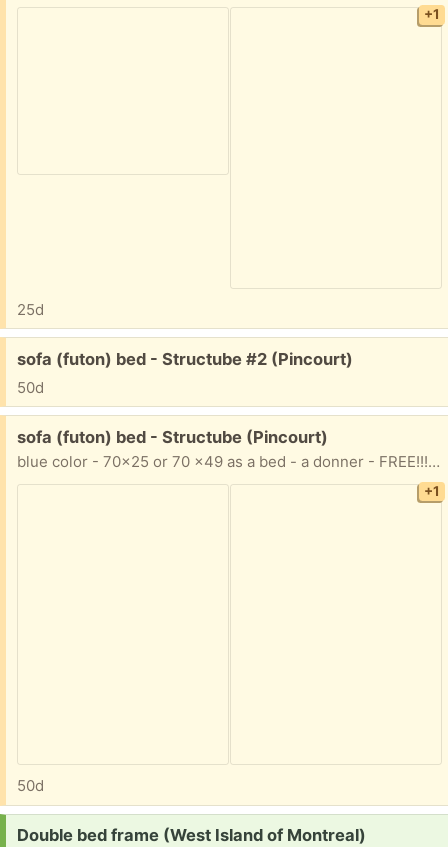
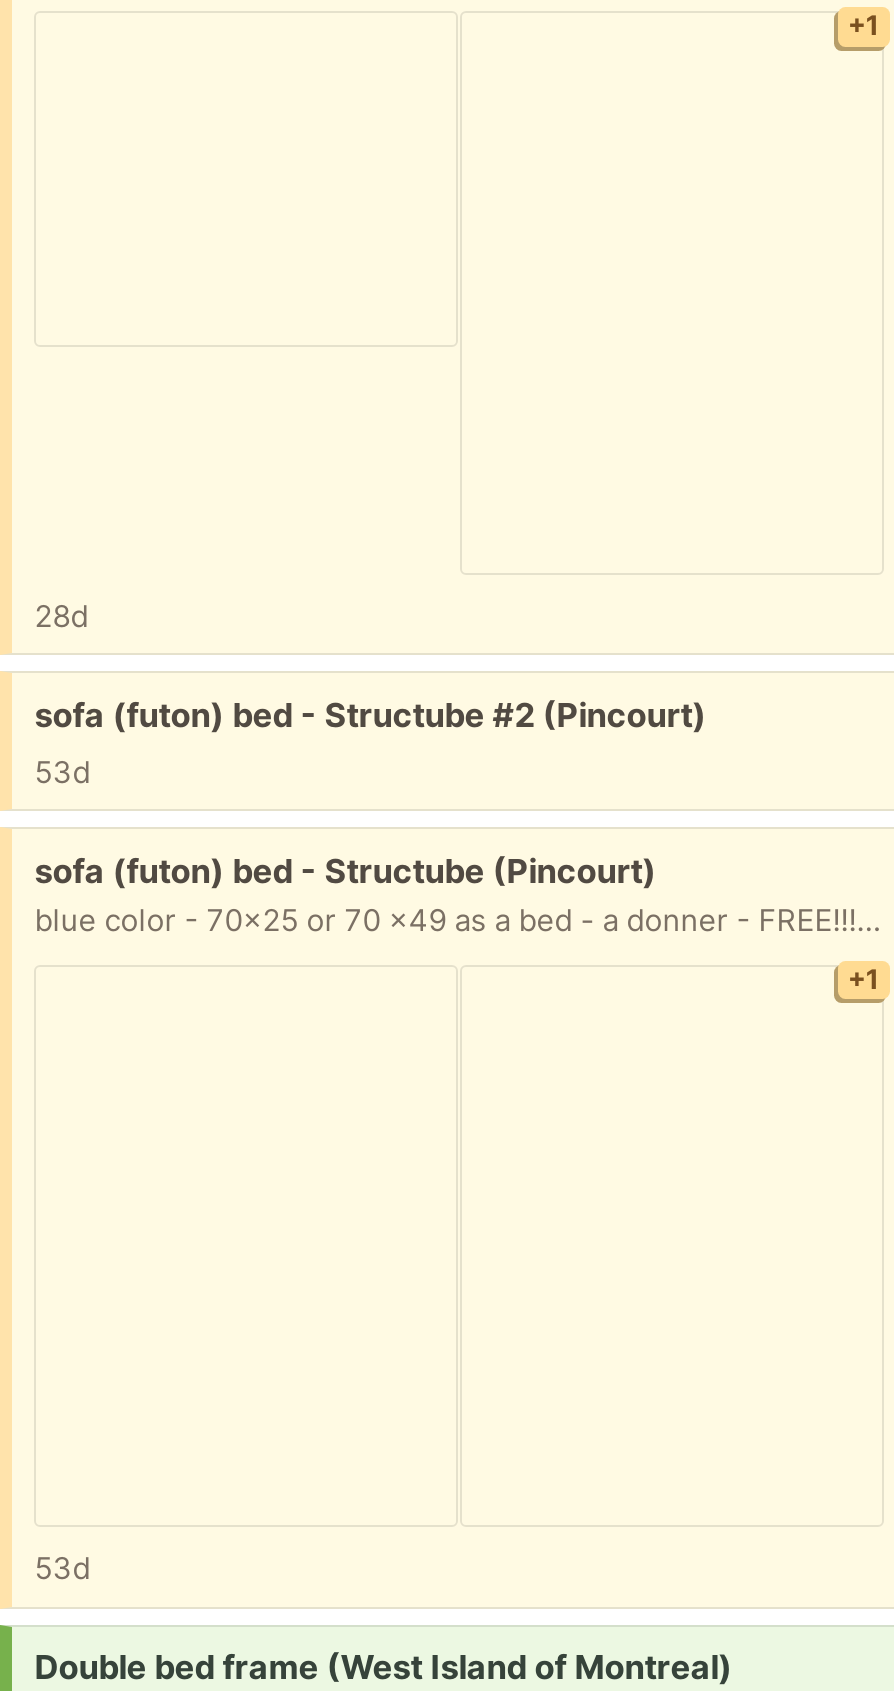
[17,299,44,318] 25d -> [34,596,88,634] 28d
[17,377,44,396] 50d -> [34,752,90,790] 53d
[17,776,44,795] 50d -> [34,1549,90,1587] 53d

